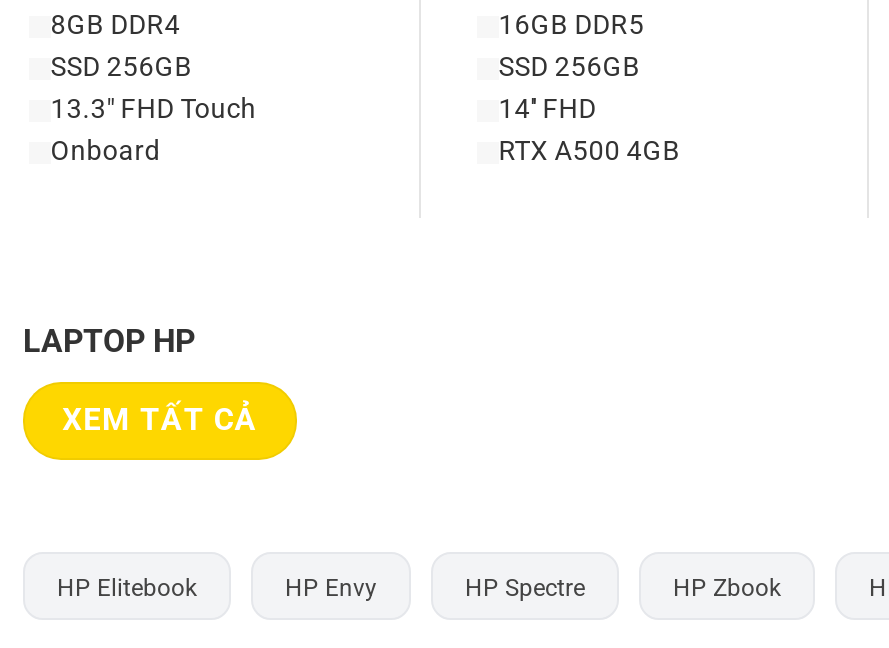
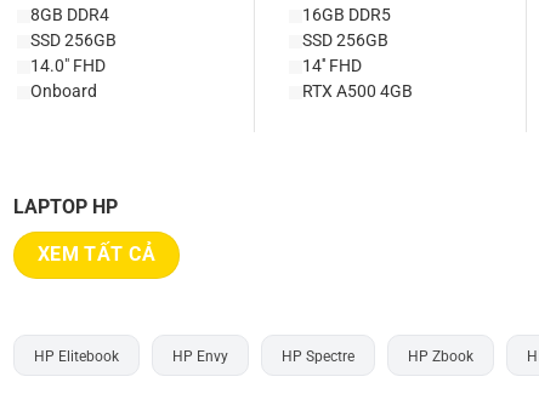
[51,92,257,124] 13.3" FHD Touch -> [30,56,105,75] 14.0" FHD

